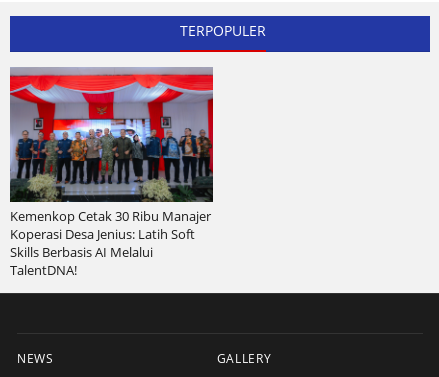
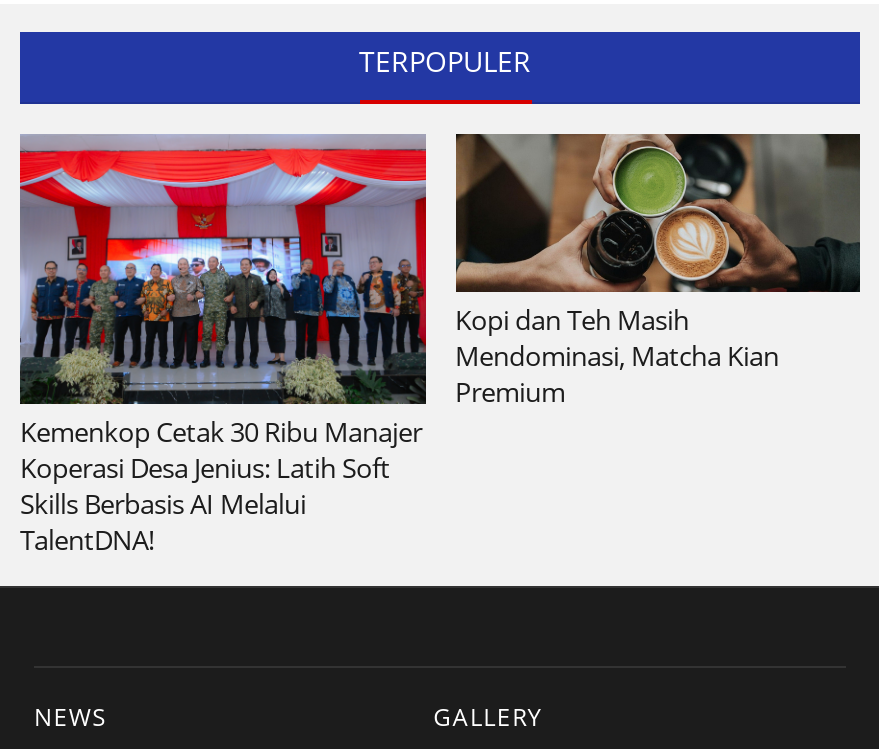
none -> [454,132,862,410] [image] | Kopi dan Teh Masih | Mendominasi, Matcha Kian | Premium

